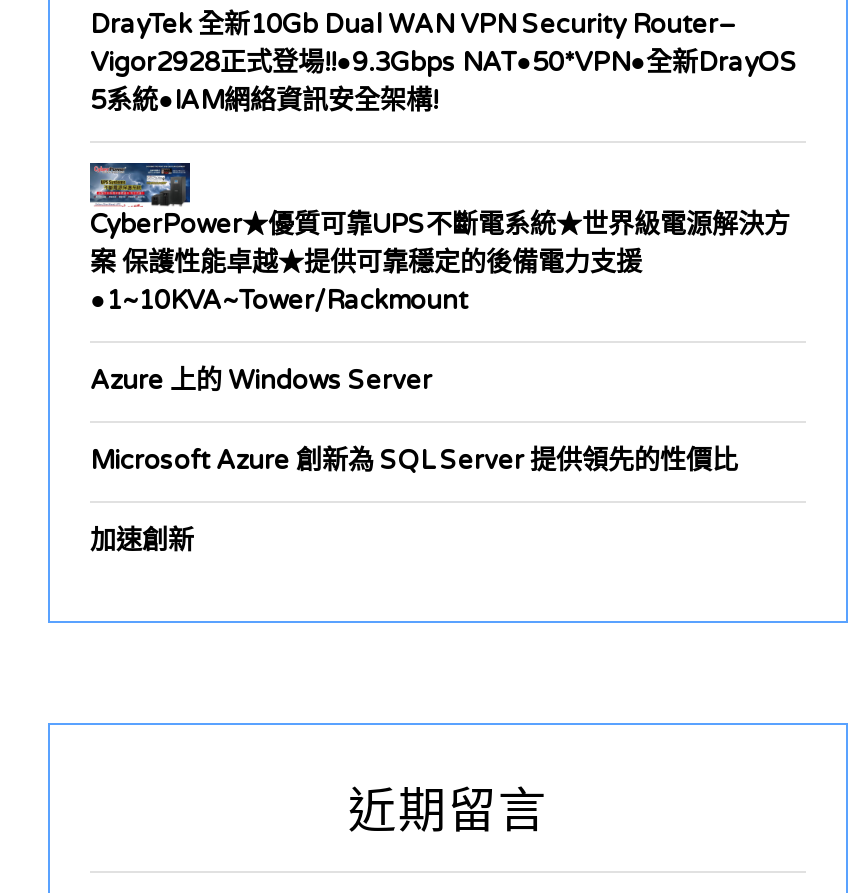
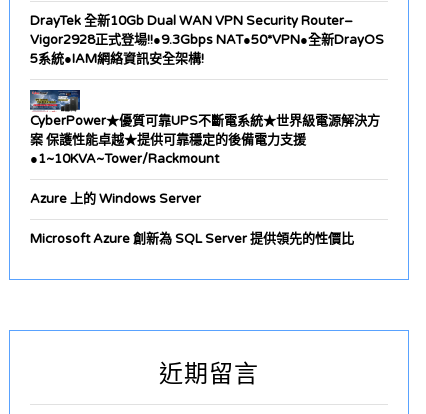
[90,526,194,558] 加速創新 -> none

